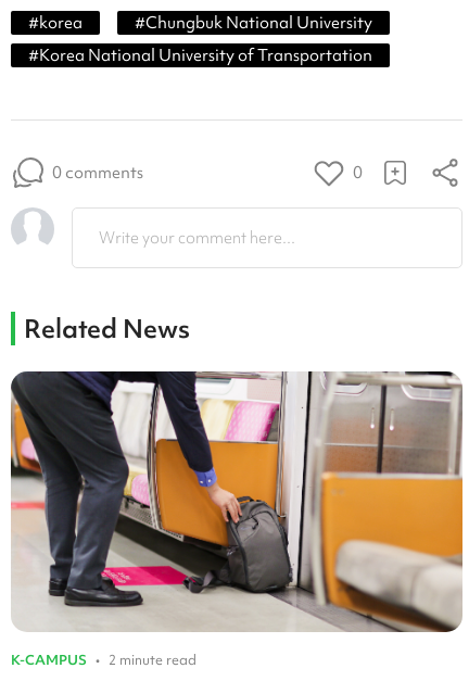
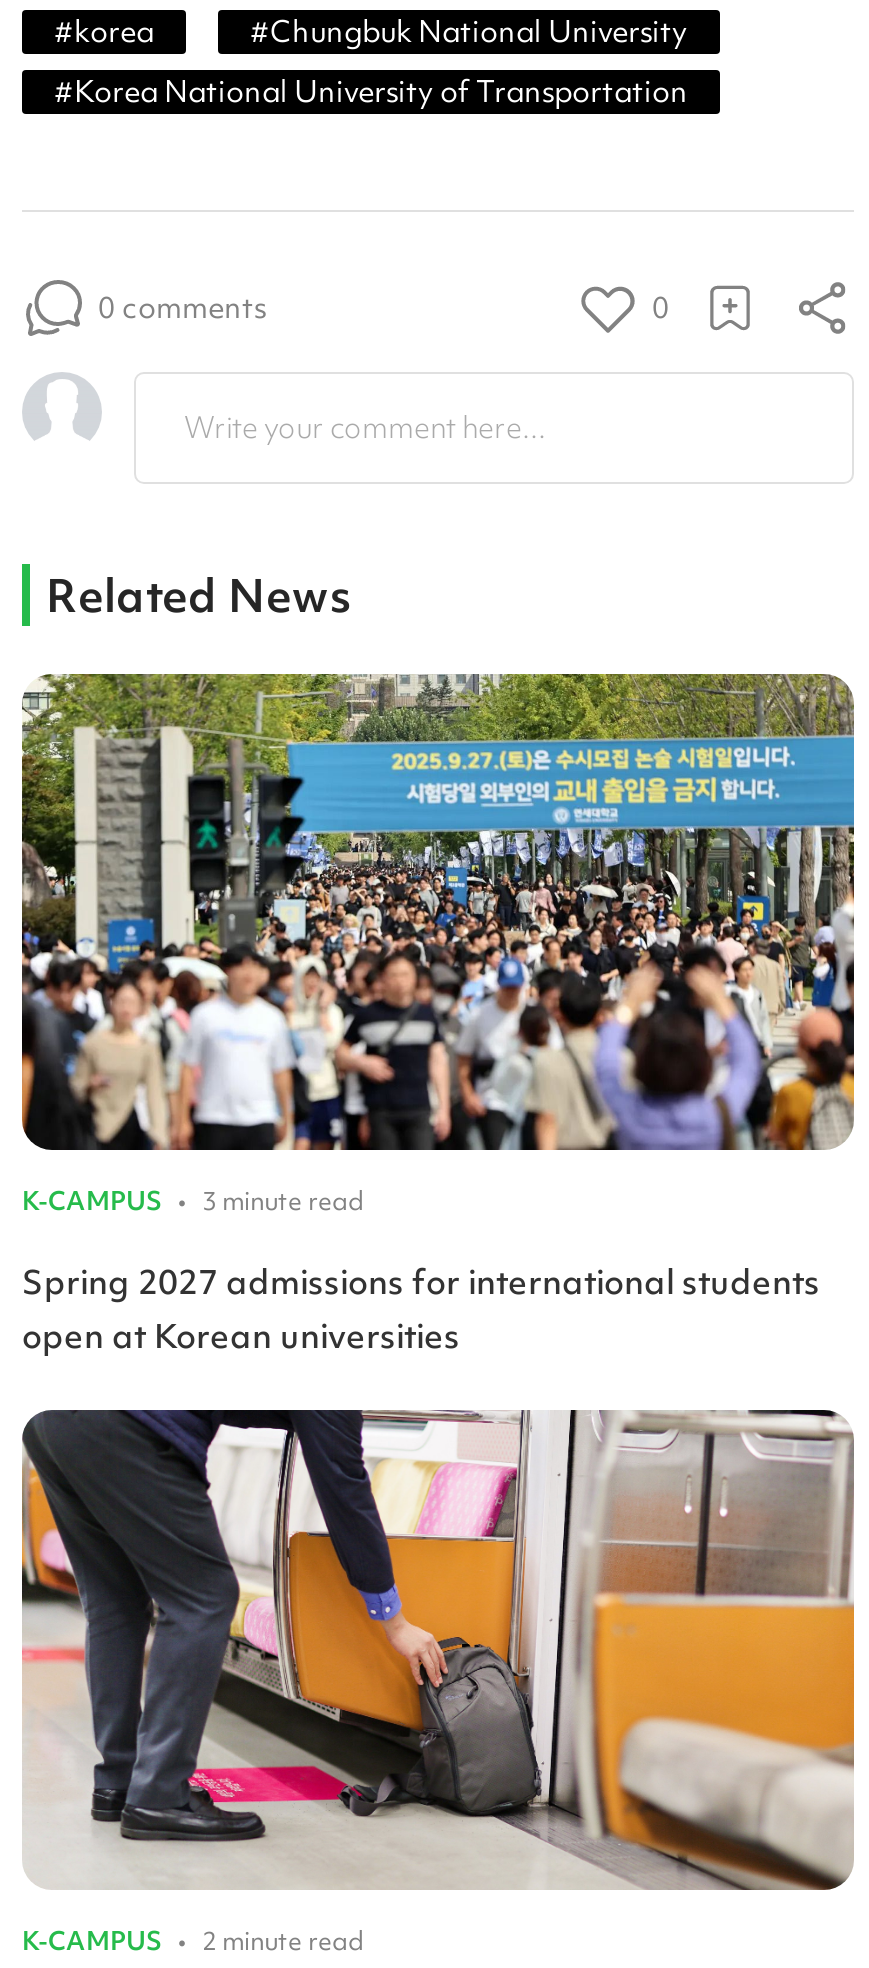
none -> [20,672,856,1357] [image] | K-CAMPUS • 3 minute read | Spring 2027 admissions for international students | open at Korean universities

